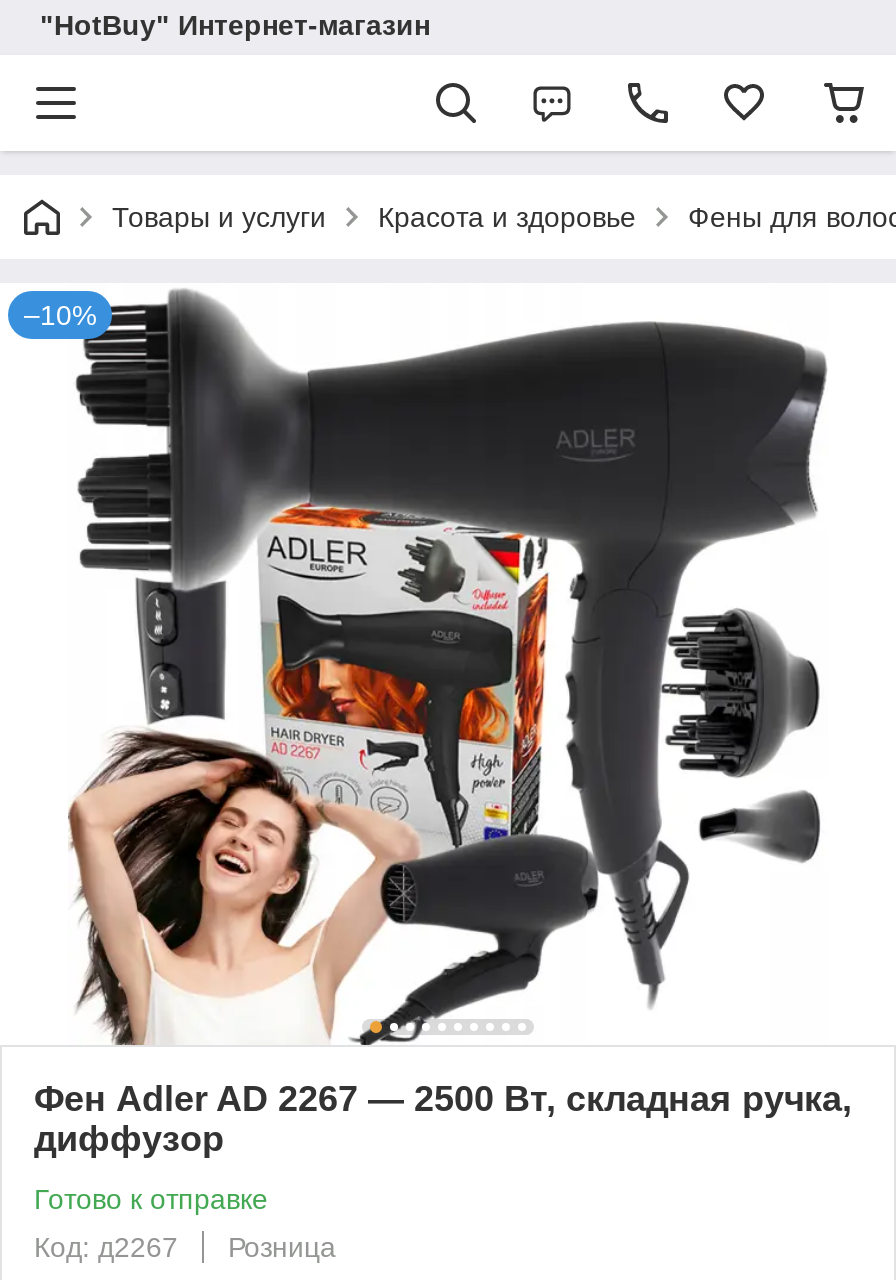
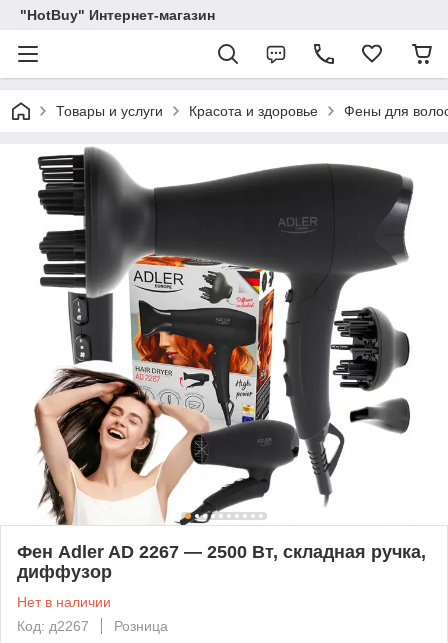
[24,299,96,331] –10% -> none
[34,1183,268,1215] Готово к отправке -> [17,594,111,610] Нет в наличии

